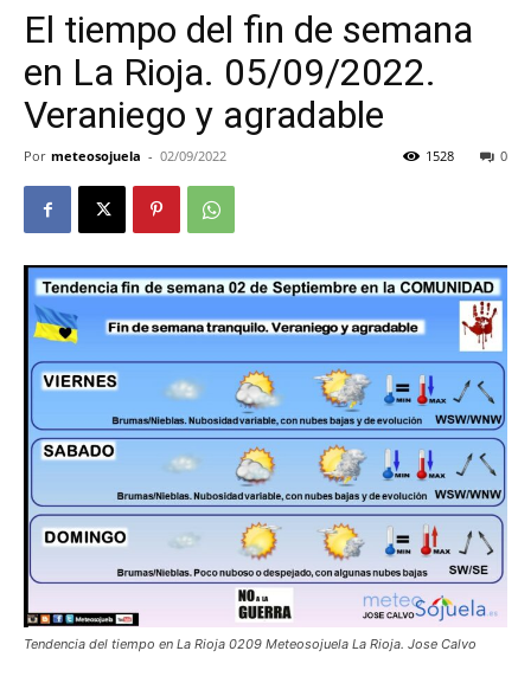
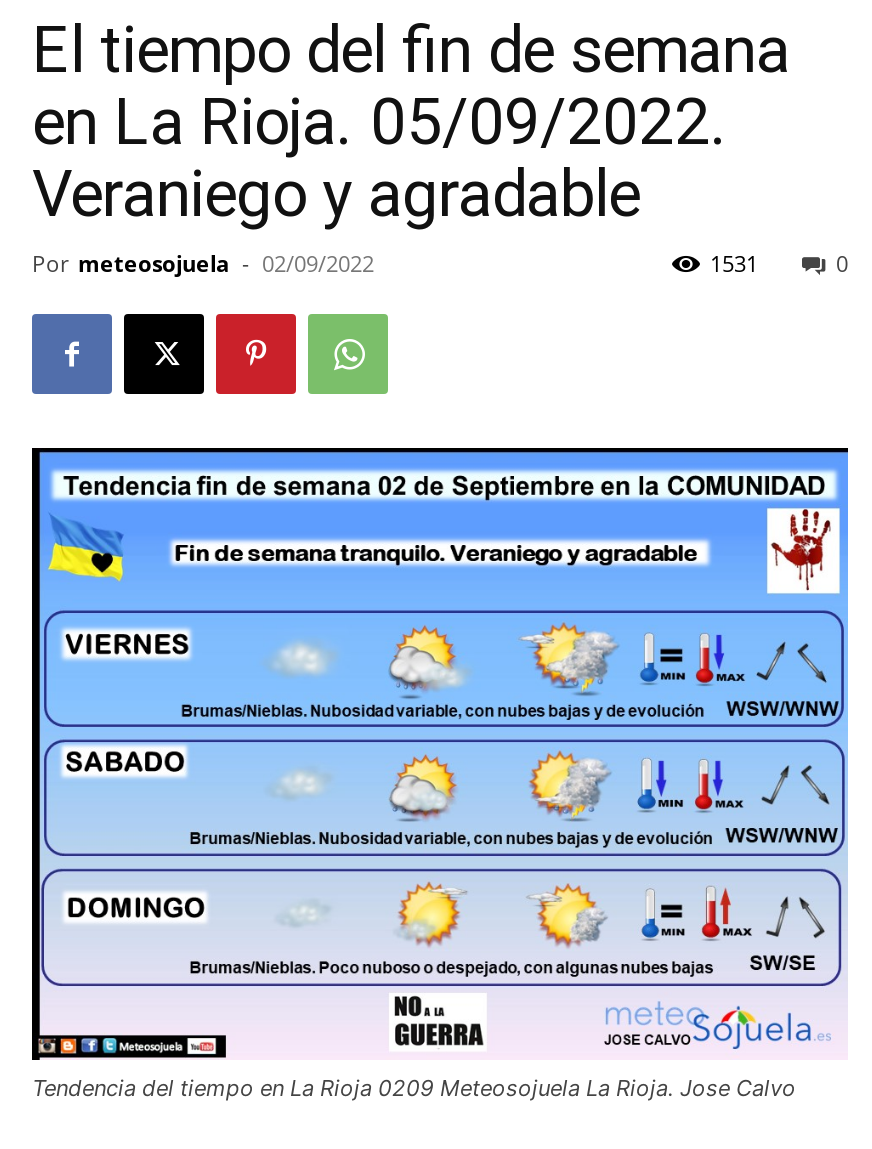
[426,147,454,165] 1528 -> [710,248,758,278] 1531

